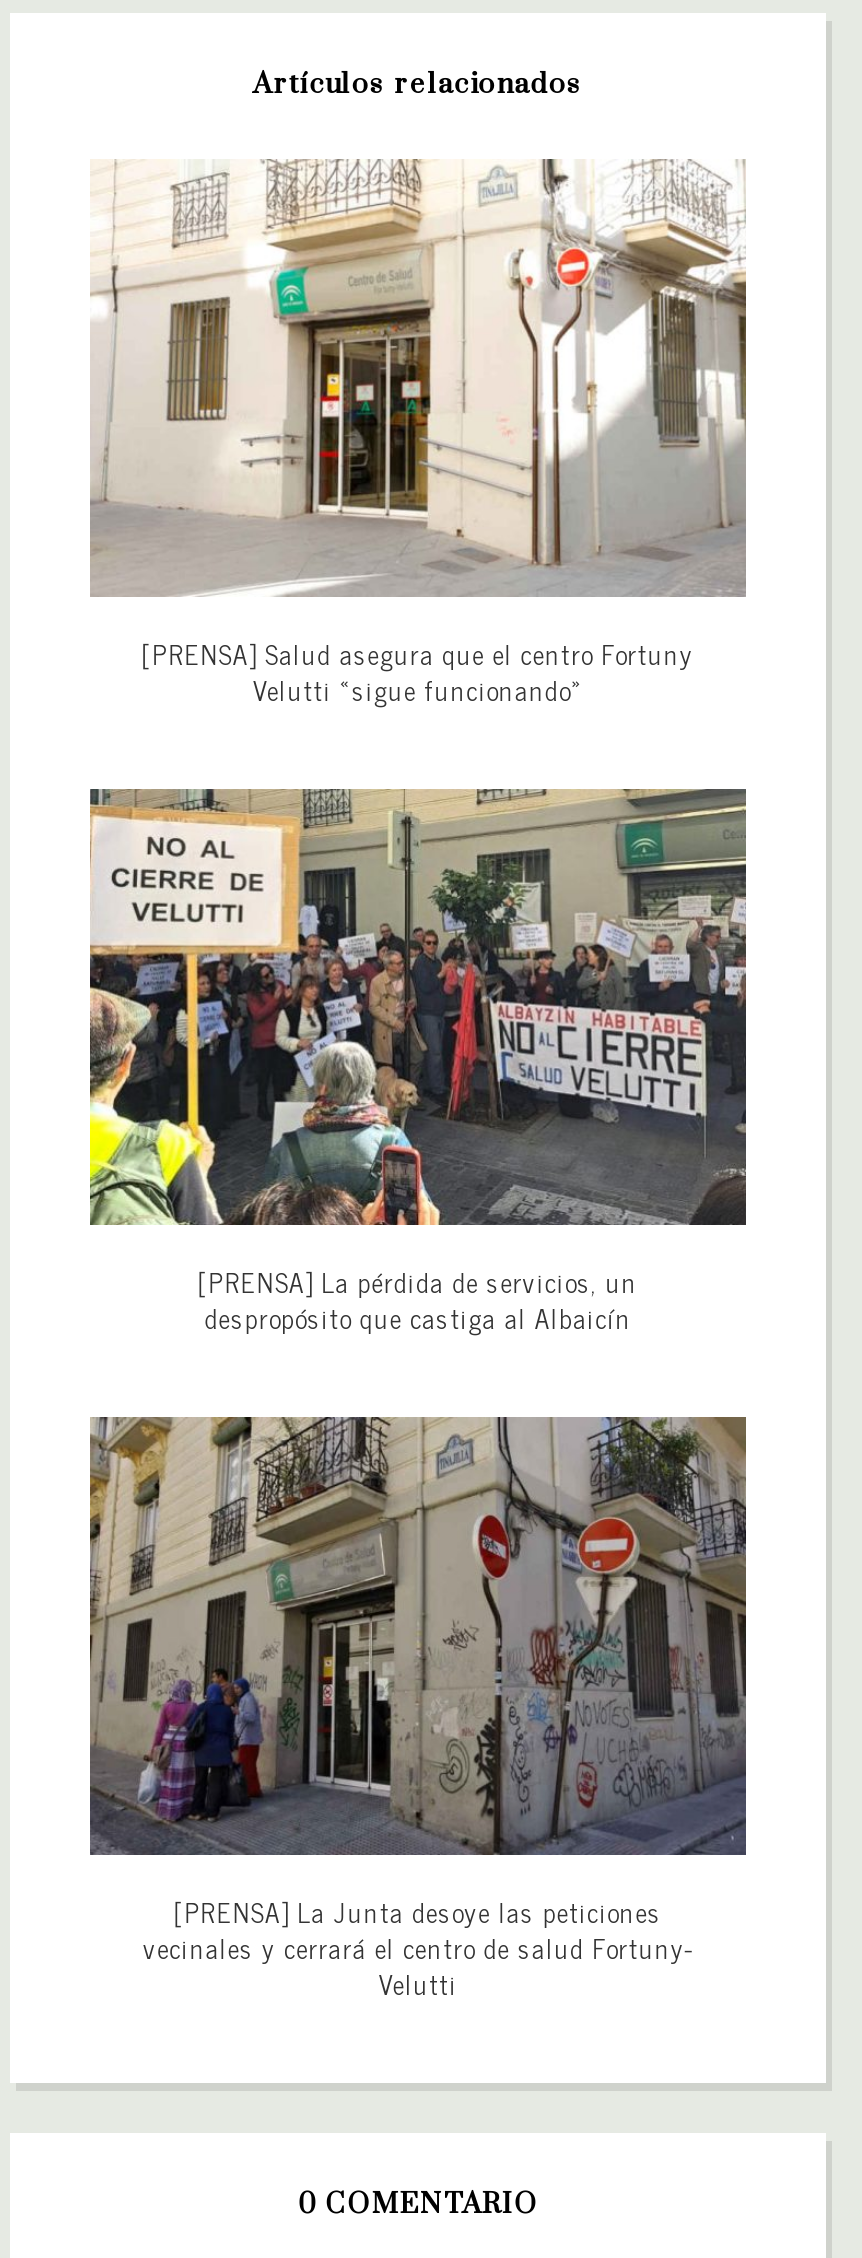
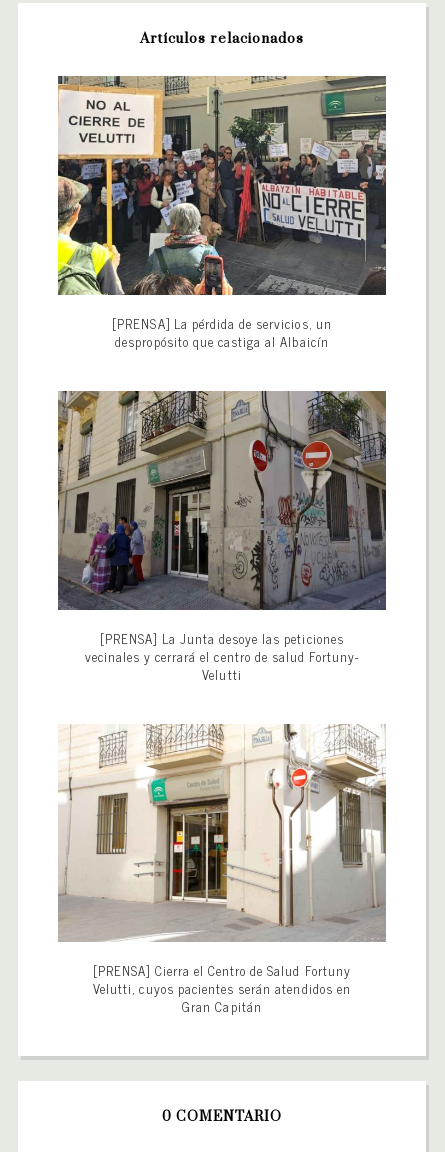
moved [90,159,746,597] -> [58,724,386,942]: [image]
[142,633,694,711] [PRENSA] Salud asegura que el centro Fortuny | Velutti «sigue funcionando» -> none
moved [86,785,750,2005] -> [56,74,388,684]: [image] | [PRENSA] La pérdida de servicios, un | despropósito que castiga al Albaicín | [PRENSA] La Junta desoye las peticiones | vecinales y cerrará el centro de salud Fortuny- | Velutti
none -> [93,960,351,1017] [PRENSA] Cierra el Centro de Salud Fortuny | Velutti, cuyos pacientes serán atendidos en | Gran Capitán

